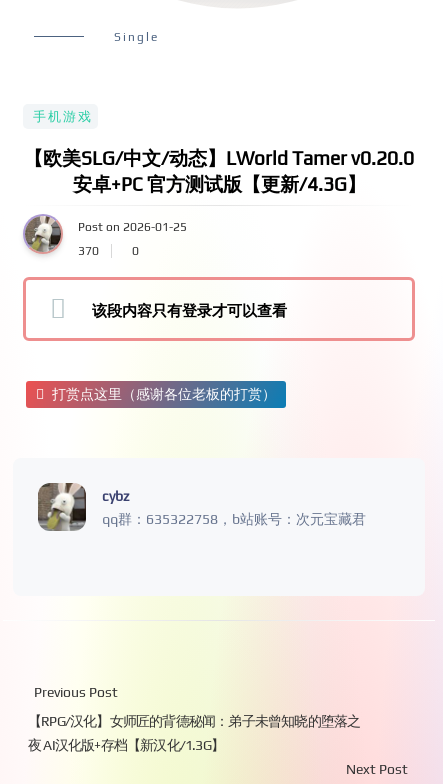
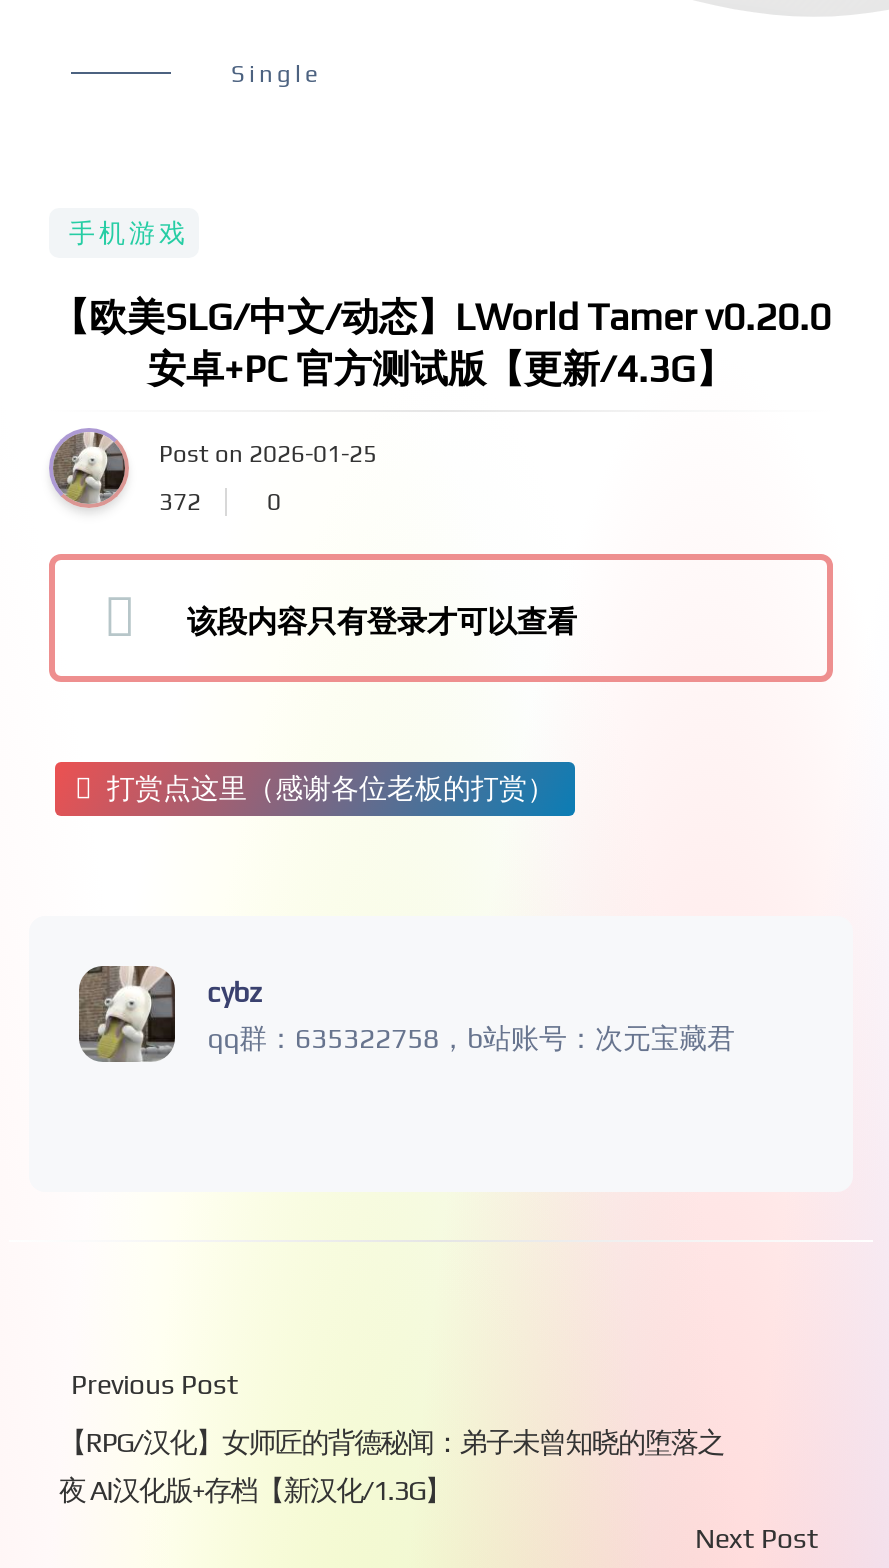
[78,244,99,258] 370 -> [159,488,201,516] 372

